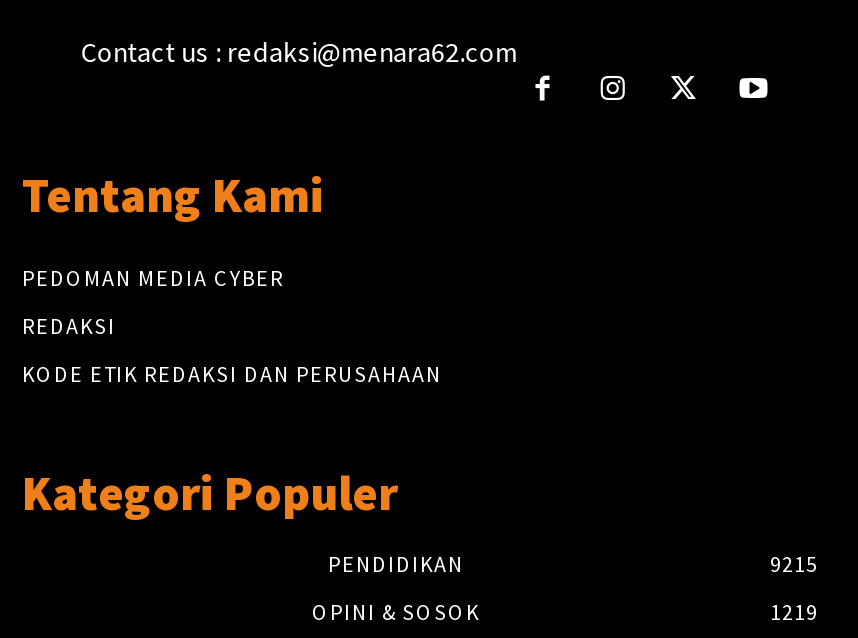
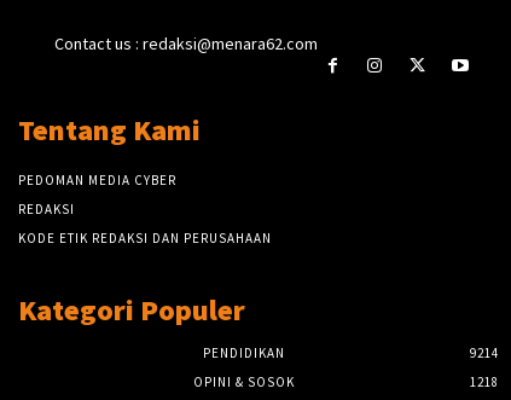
[770,551,818,579] 9215 -> [470,345,499,362] 9214
[770,599,818,627] 1219 -> [470,374,499,391] 1218

